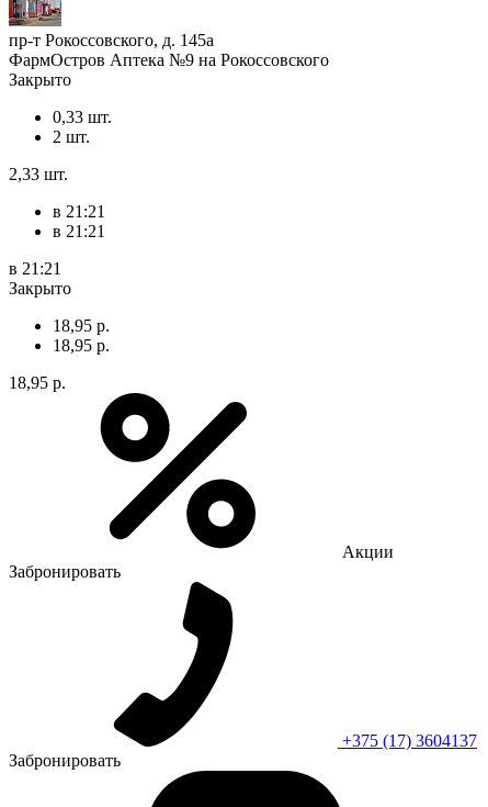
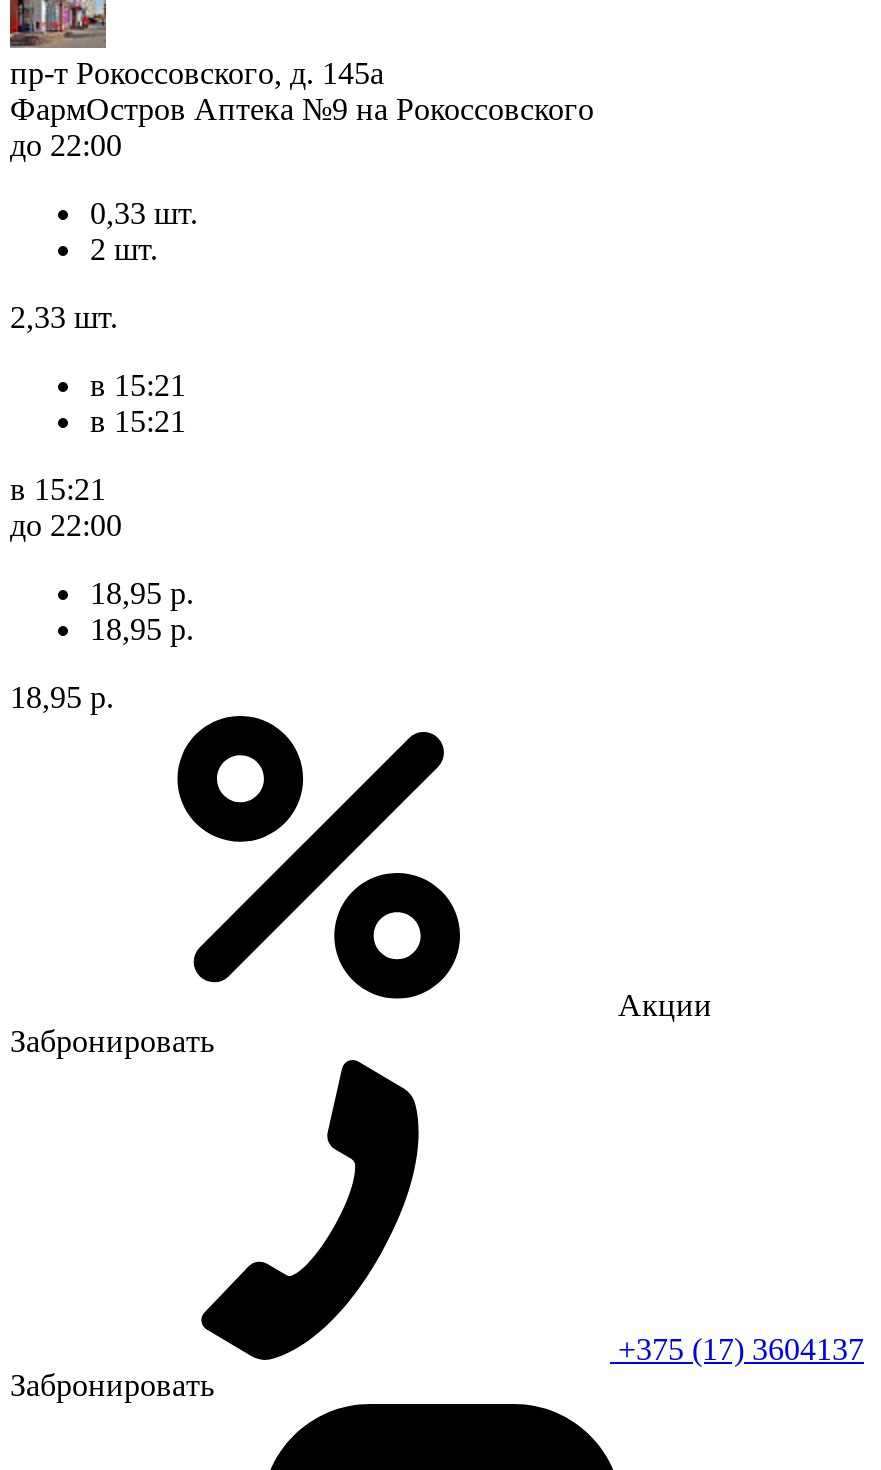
[9,70,71,89] Закрыто -> [10,128,122,162] до 22:00
[53,202,105,240] в 21:21 | в 21:21 -> [90,368,186,438] в 15:21 | в 15:21
[9,259,71,297] в 21:21 | Закрыто -> [10,472,122,542] в 15:21 | до 22:00

